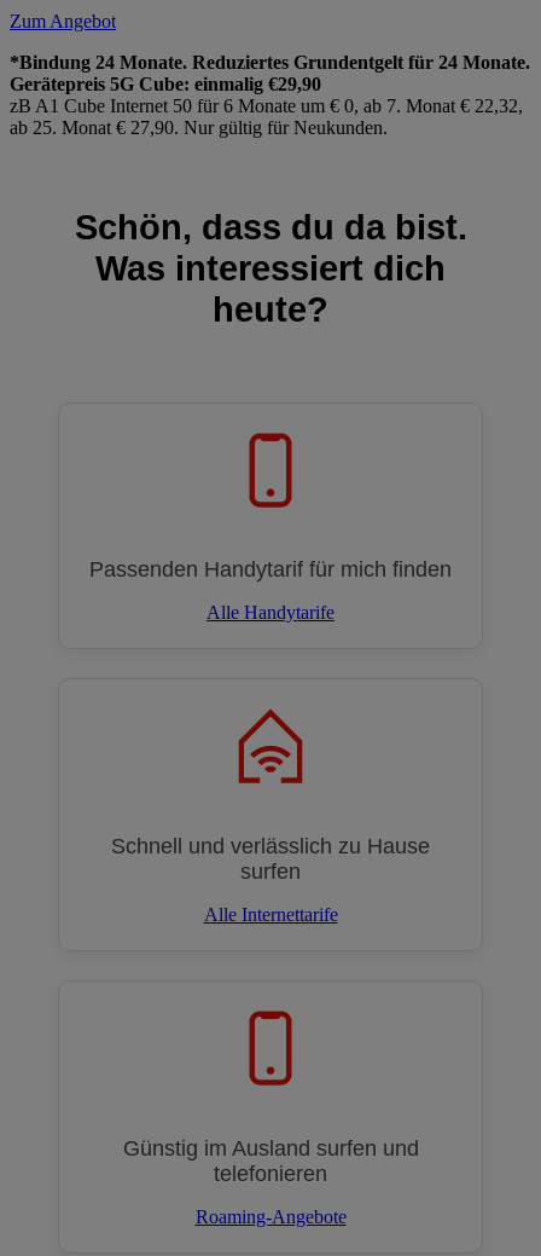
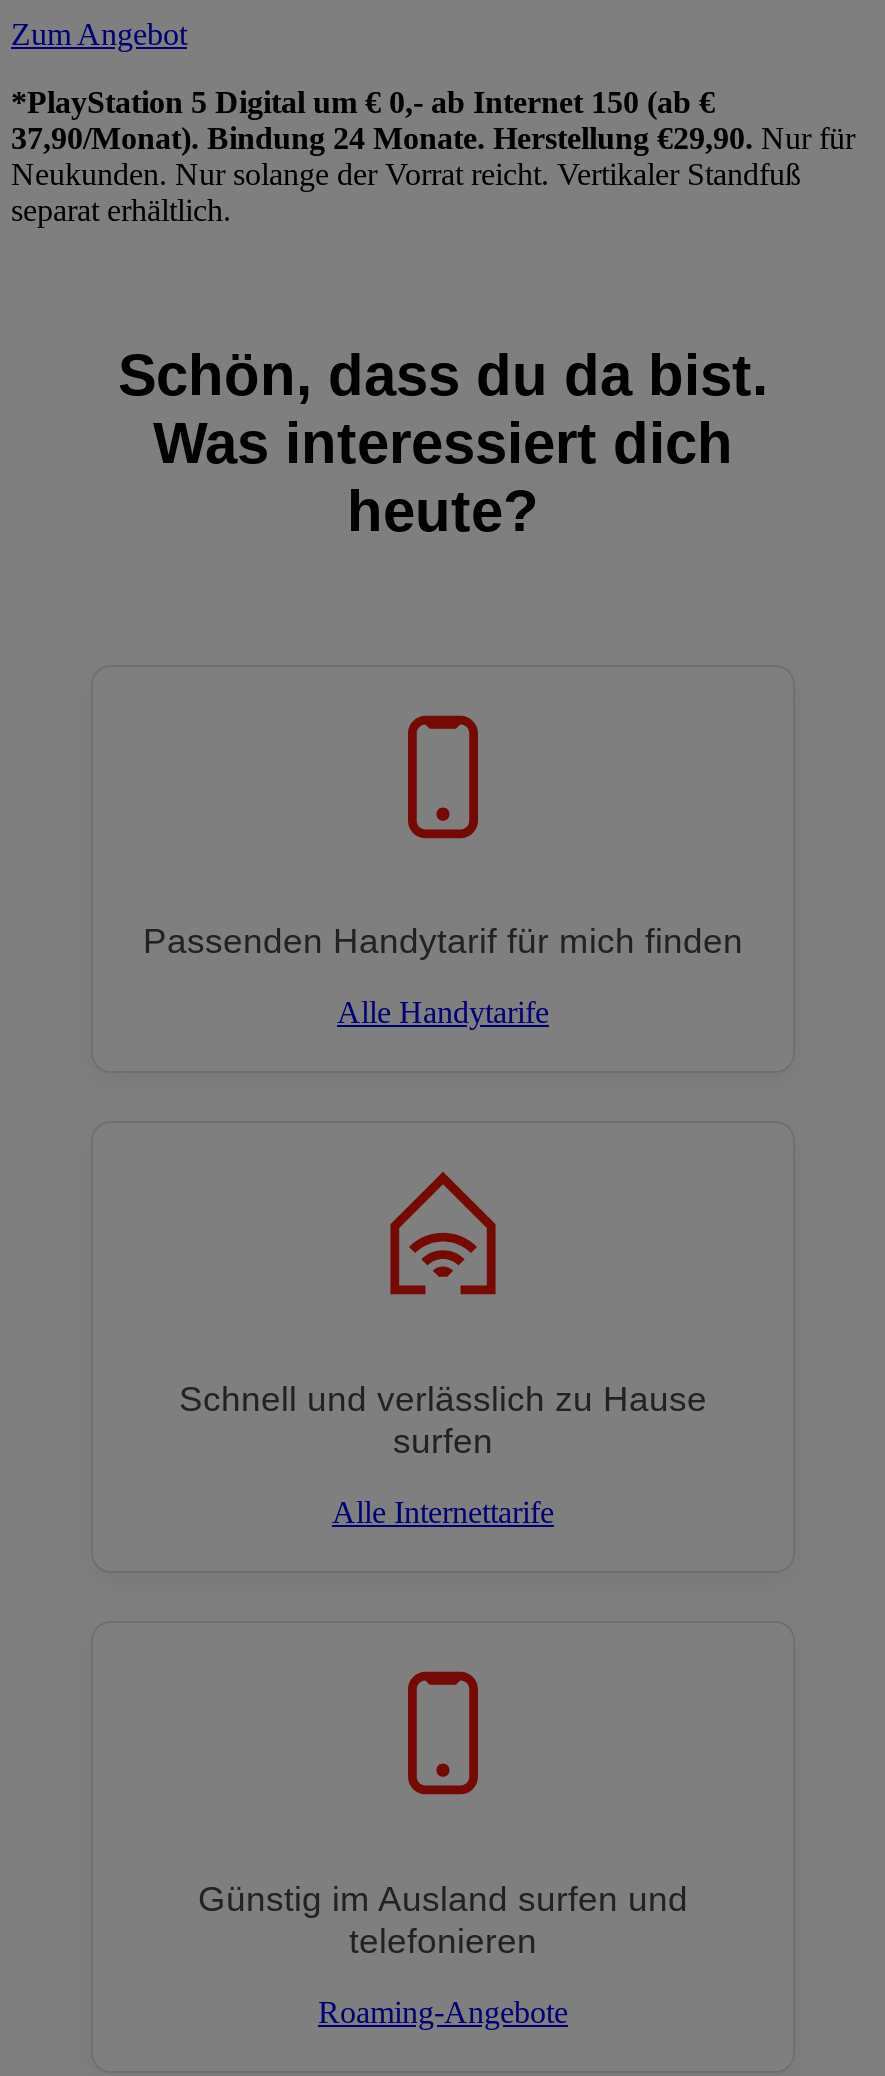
[10,52,530,138] *Bindung 24 Monate. Reduziertes Grundentgelt für 24 Monate. | Gerätepreis 5G Cube: einmalig €29,90 | zB A1 Cube Internet 50 für 6 Monate um € 0, ab 7. Monat € 22,32, | ab 25. Monat € 27,90. Nur gültig für Neukunden. -> [11,85,855,227] *PlayStation 5 Digital um € 0,- ab Internet 150 (ab € | 37,90/Monat). Bindung 24 Monate. Herstellung €29,90. Nur für | Neukunden. Nur solange der Vorrat reicht. Vertikaler Standfuß | separat erhältlich.

